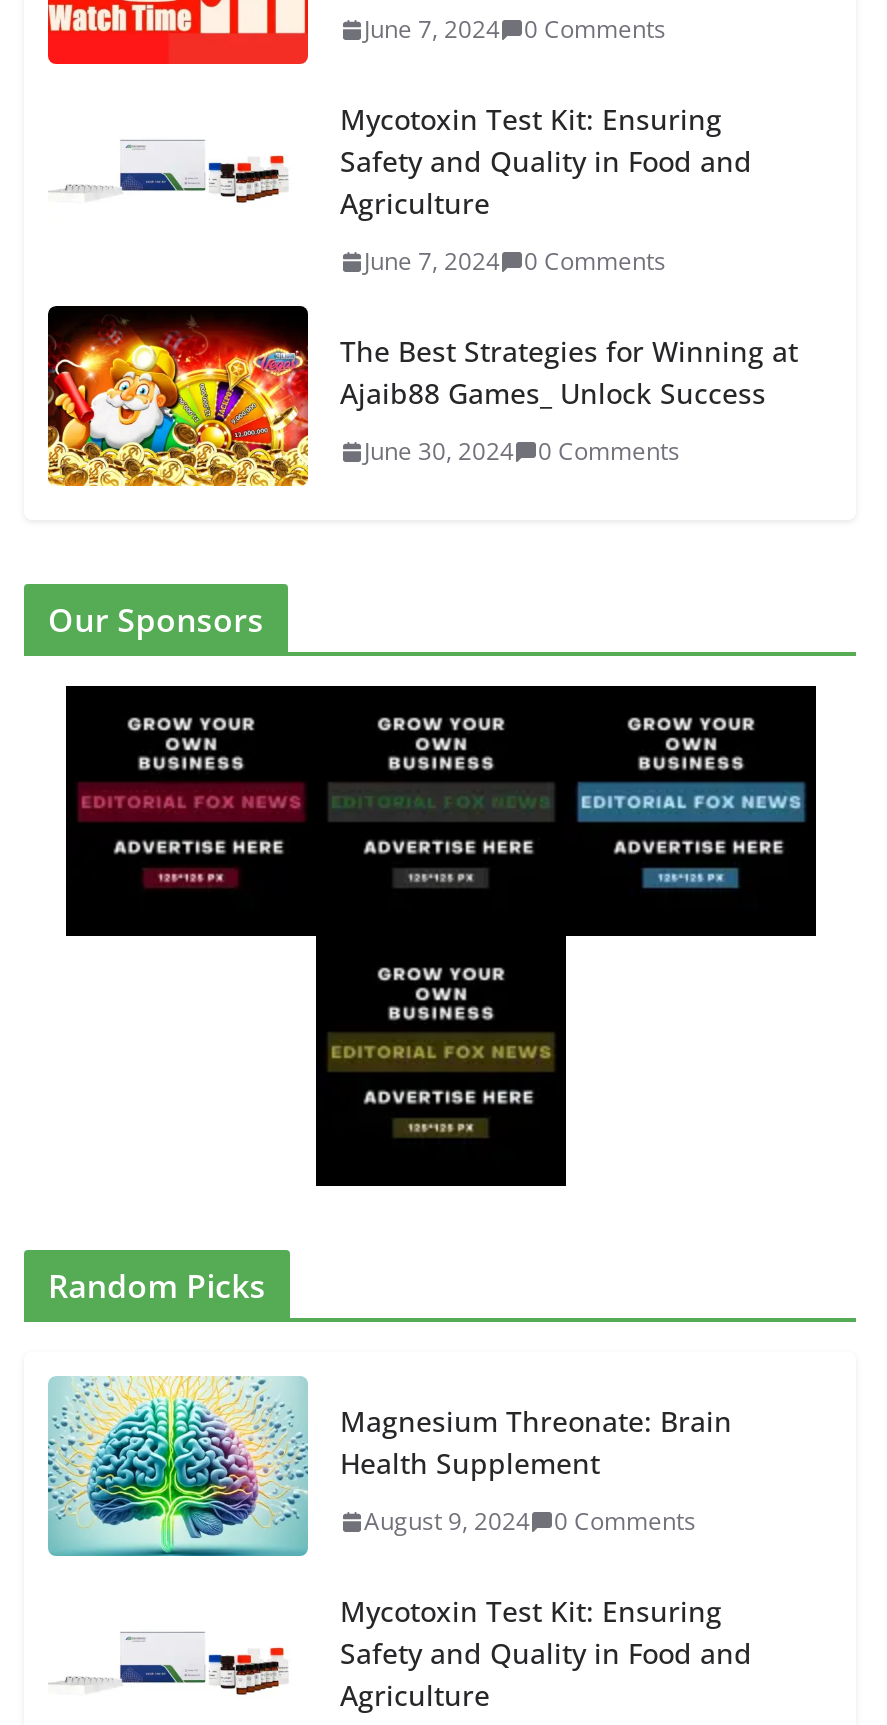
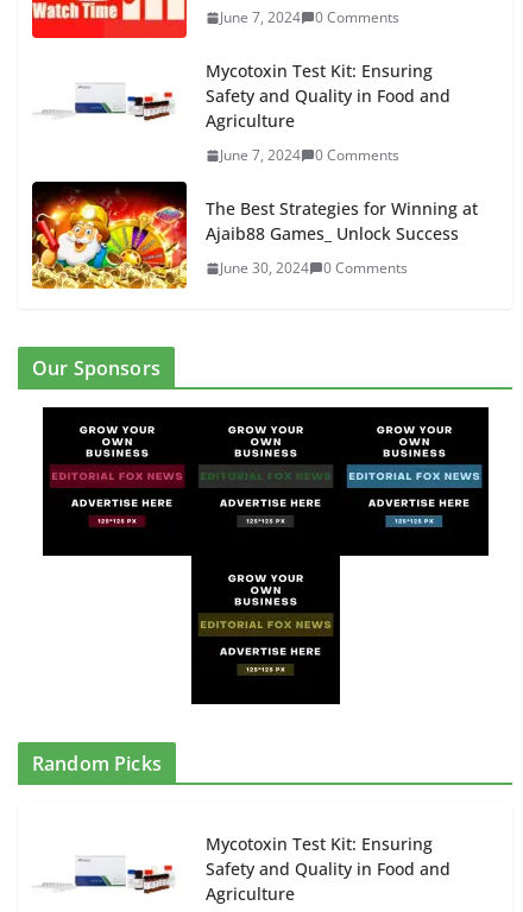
[46,1374,732,1558] [image] | Magnesium Threonate: Brain | Health Supplement | August 9, 2024 | 0 Comments -> none

